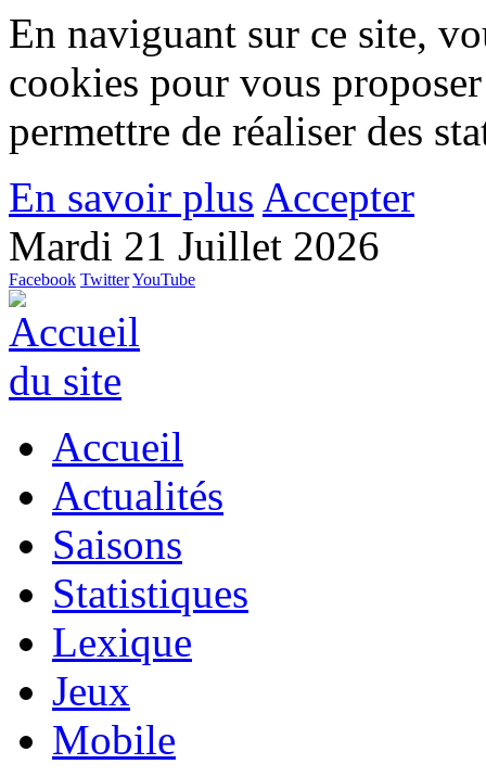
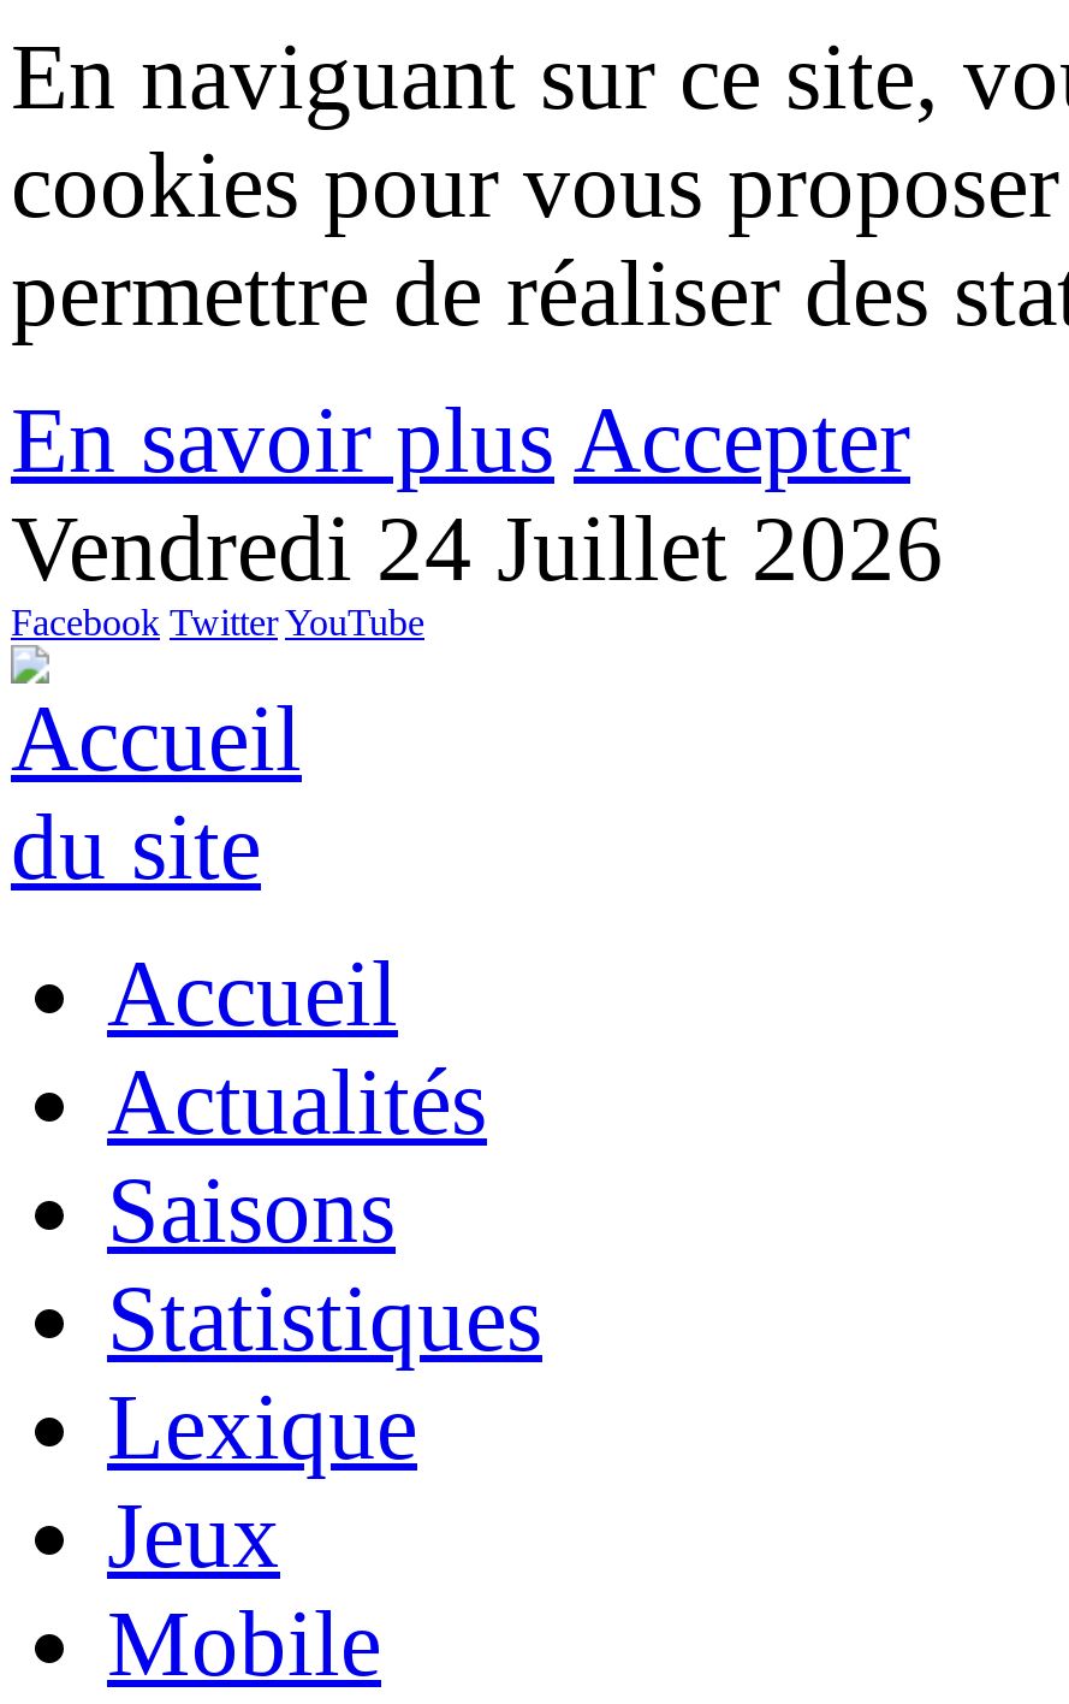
[9,222,380,269] Mardi 21 Juillet 2026 -> [11,496,944,599] Vendredi 24 Juillet 2026

